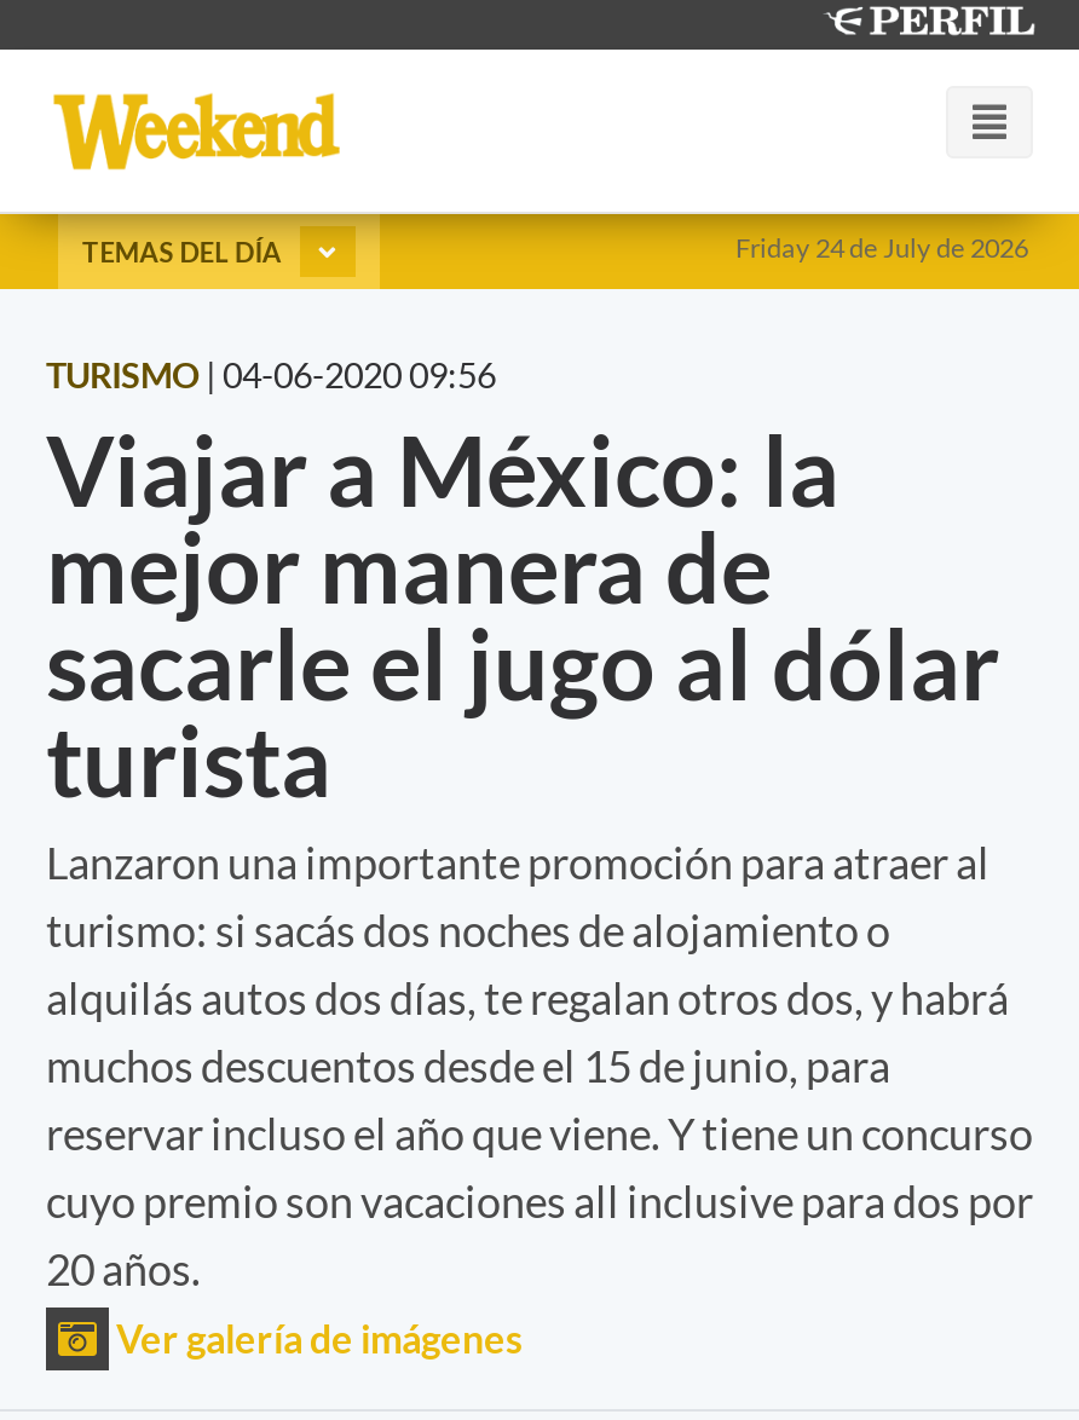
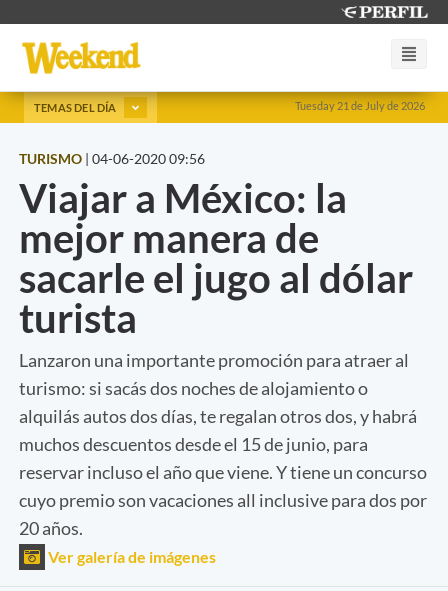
[735,231,1028,262] Friday 24 de July de 2026 -> [295,99,425,112] Tuesday 21 de July de 2026

